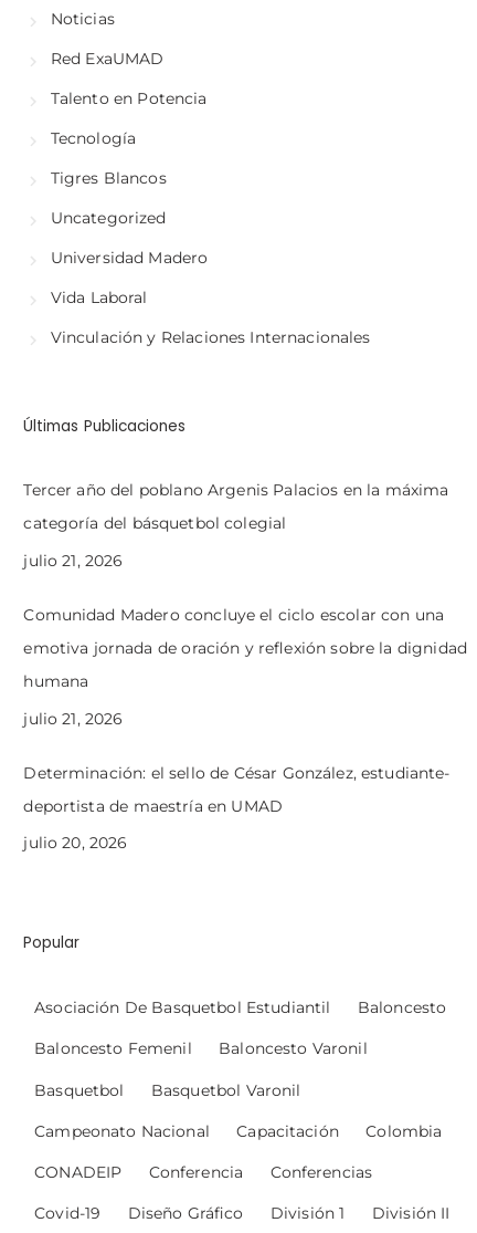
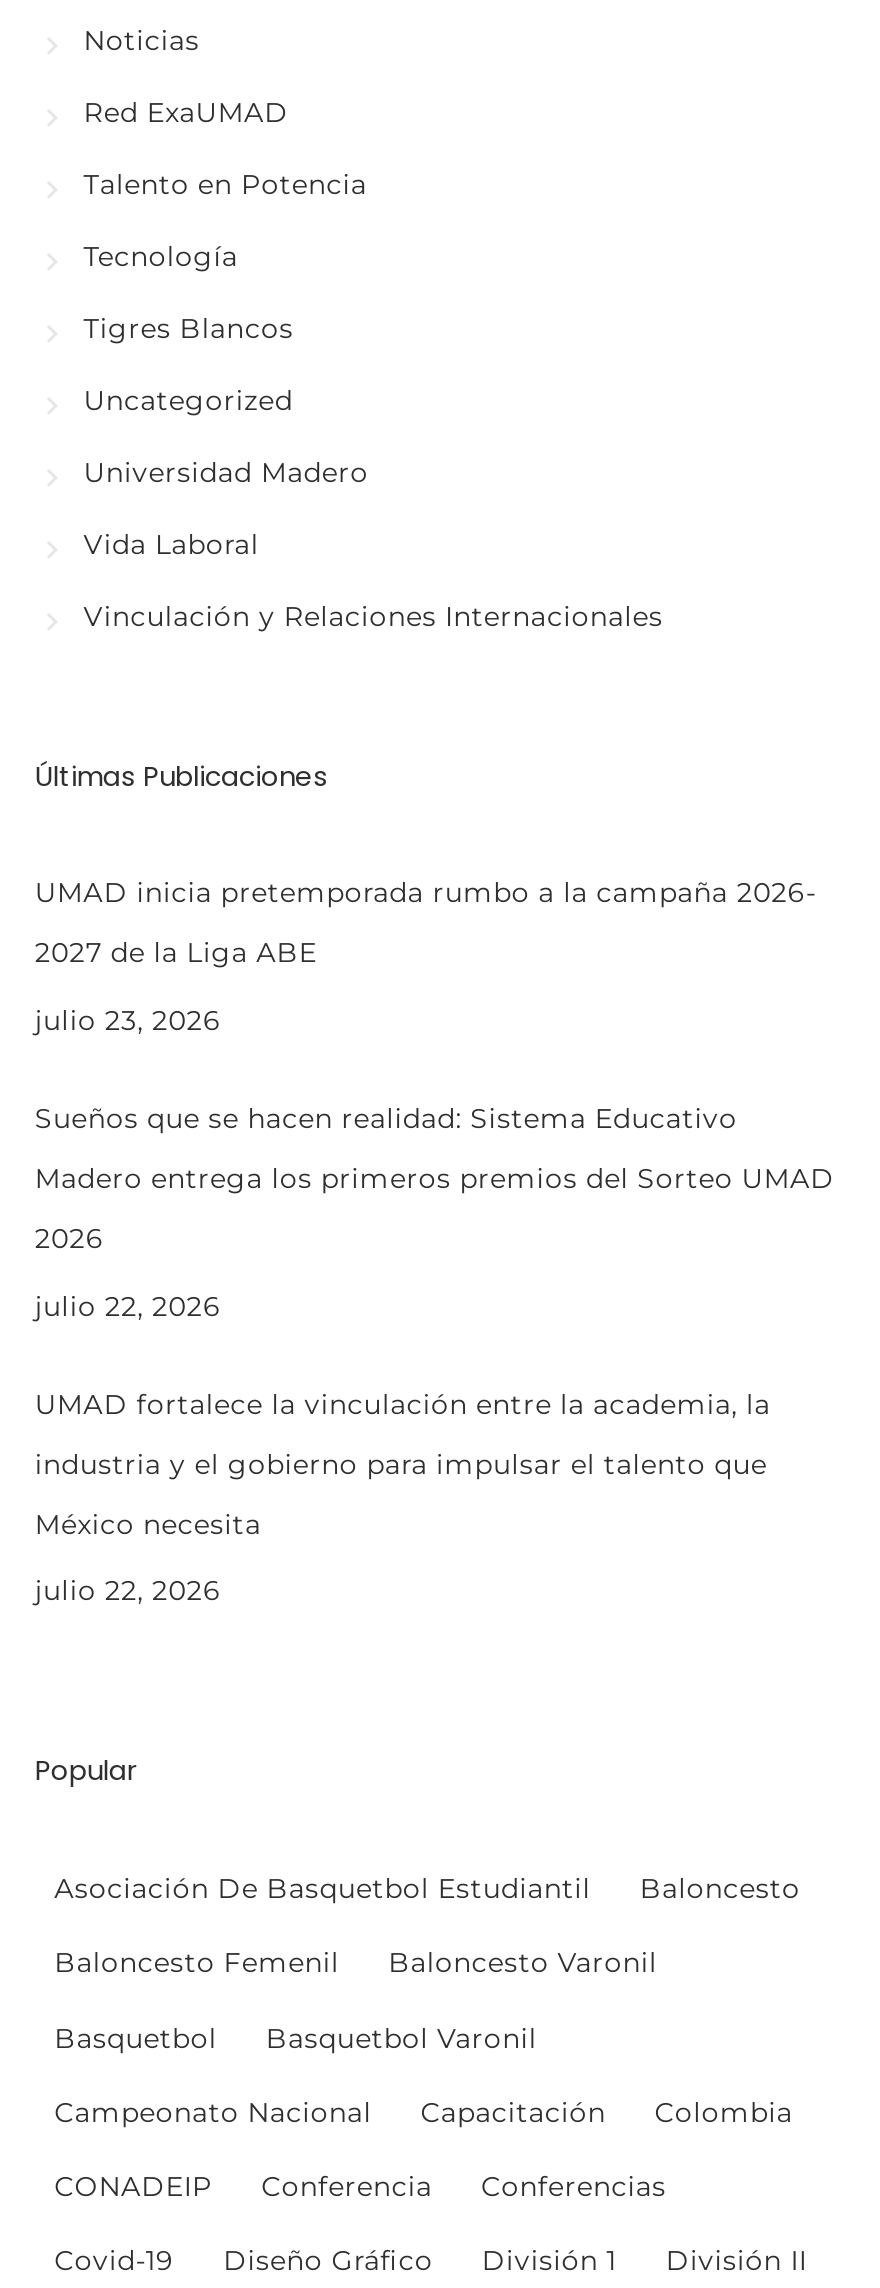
[24,481,467,852] Tercer año del poblano Argenis Palacios en la máxima | categoría del básquetbol colegial | julio 21, 2026 | Comunidad Madero concluye el ciclo escolar con una | emotiva jornada de oración y reflexión sobre la dignidad | humana | julio 21, 2026 | Determinación: el sello de César González, estudiante- | deportista de maestría en UMAD | julio 20, 2026 -> [35,877,835,1607] UMAD inicia pretemporada rumbo a la campaña 2026- | 2027 de la Liga ABE | julio 23, 2026 | Sueños que se hacen realidad: Sistema Educativo | Madero entrega los primeros premios del Sorteo UMAD | 2026 | julio 22, 2026 | UMAD fortalece la vinculación entre la academia, la | industria y el gobierno para impulsar el talento que | México necesita | julio 22, 2026

